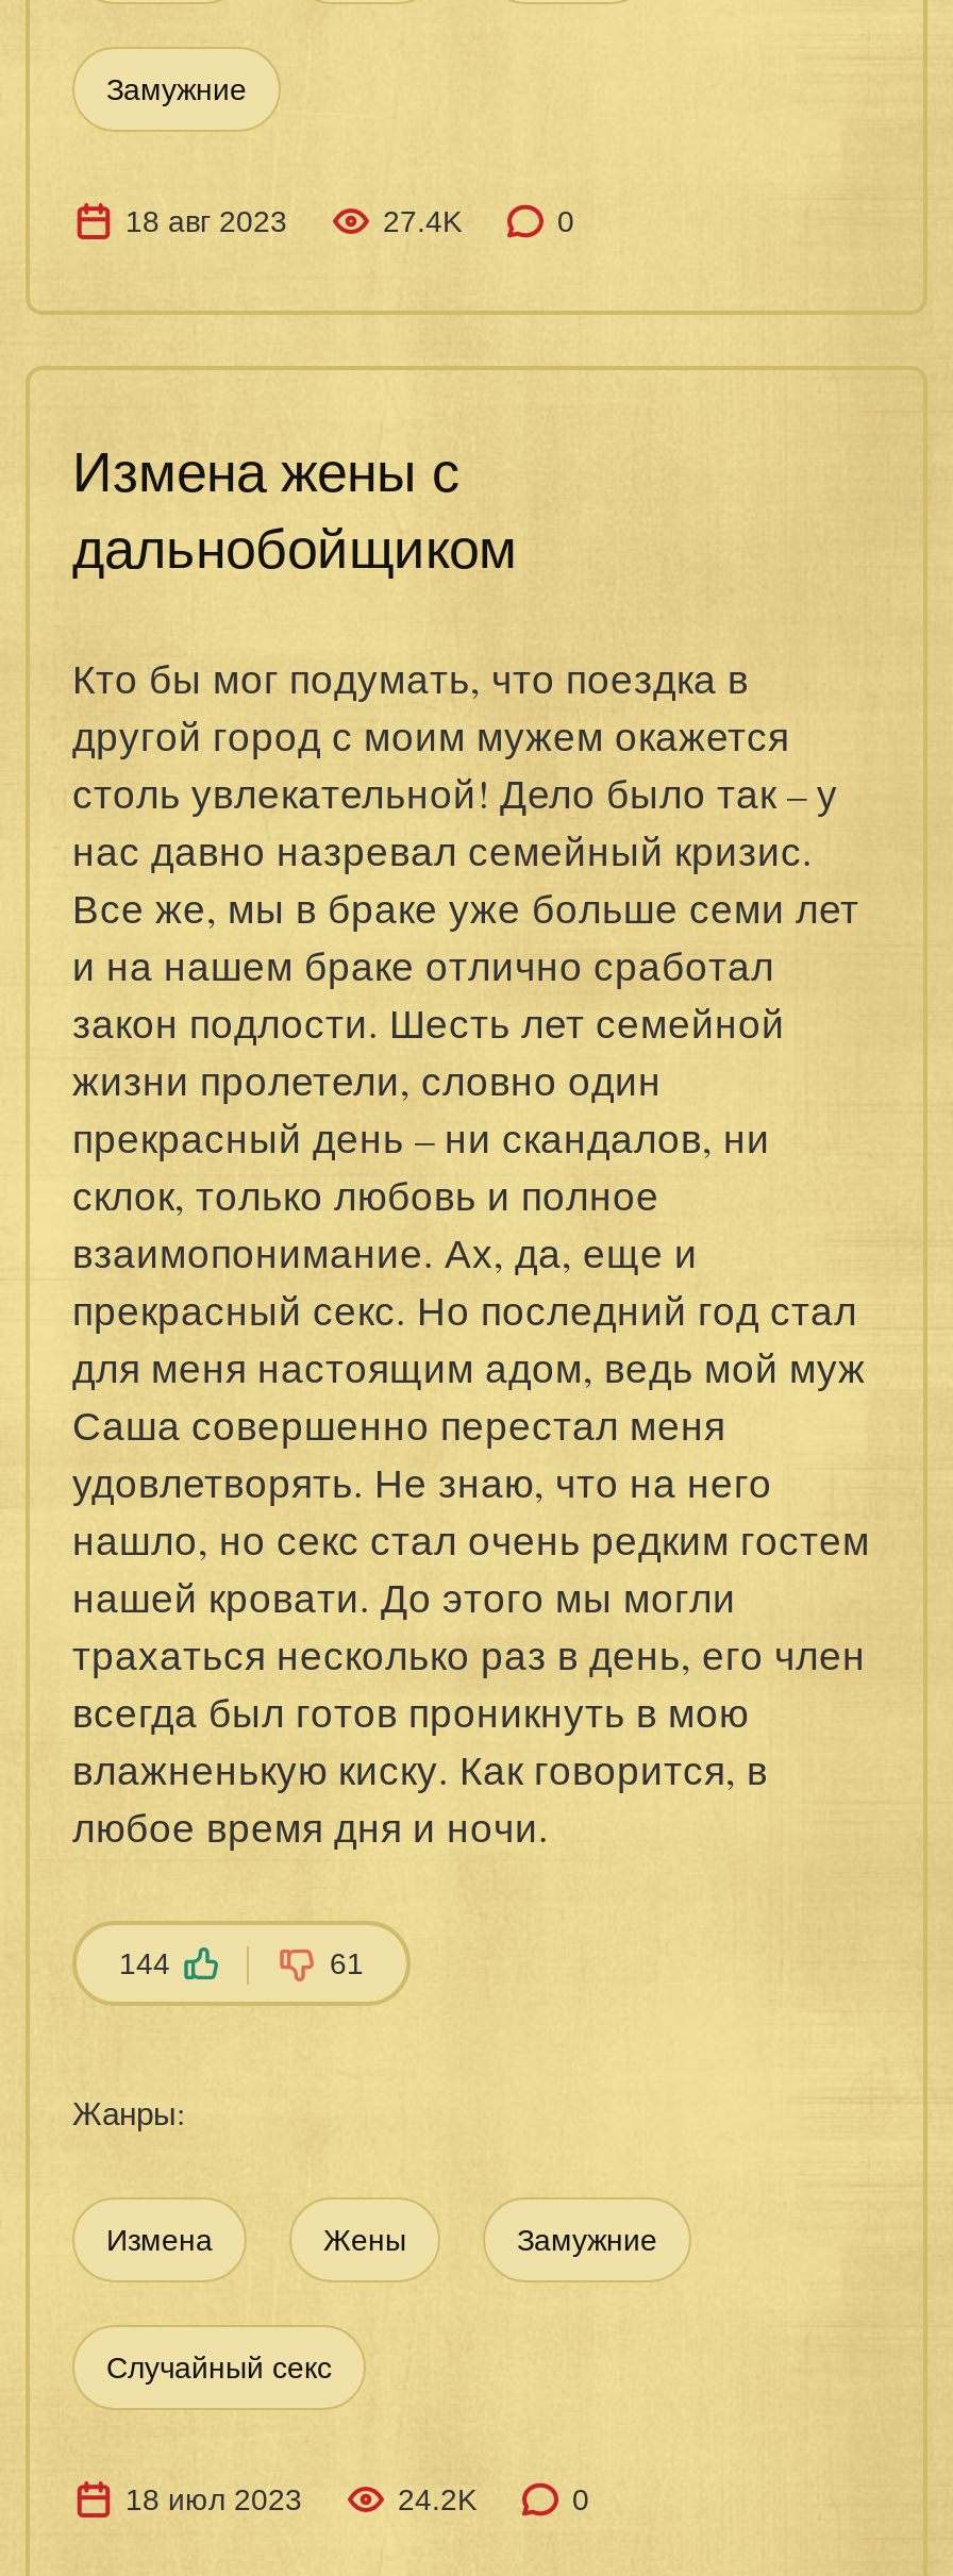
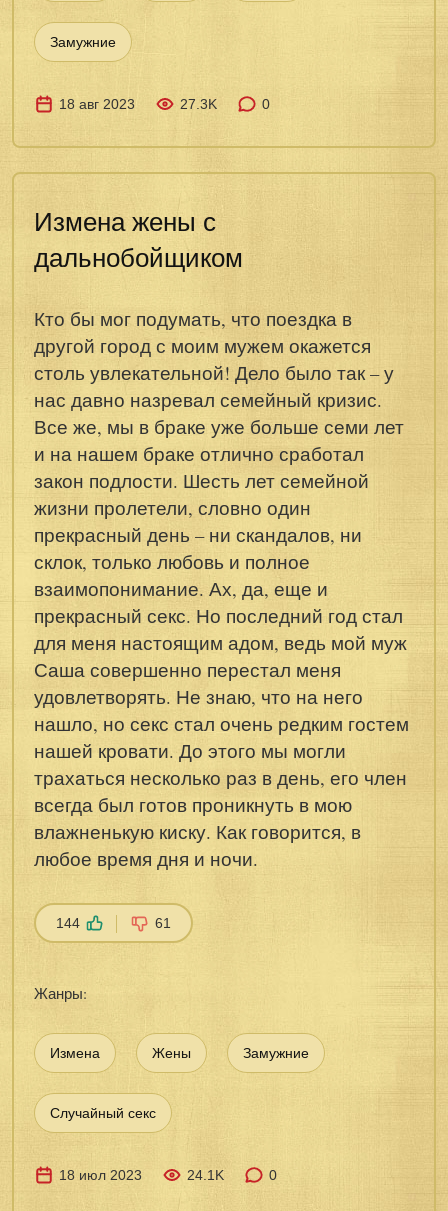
[383,204,462,238] 27.4K -> [180,96,217,112] 27.3K
[398,2482,476,2516] 24.2K -> [187,1167,224,1183] 24.1K

